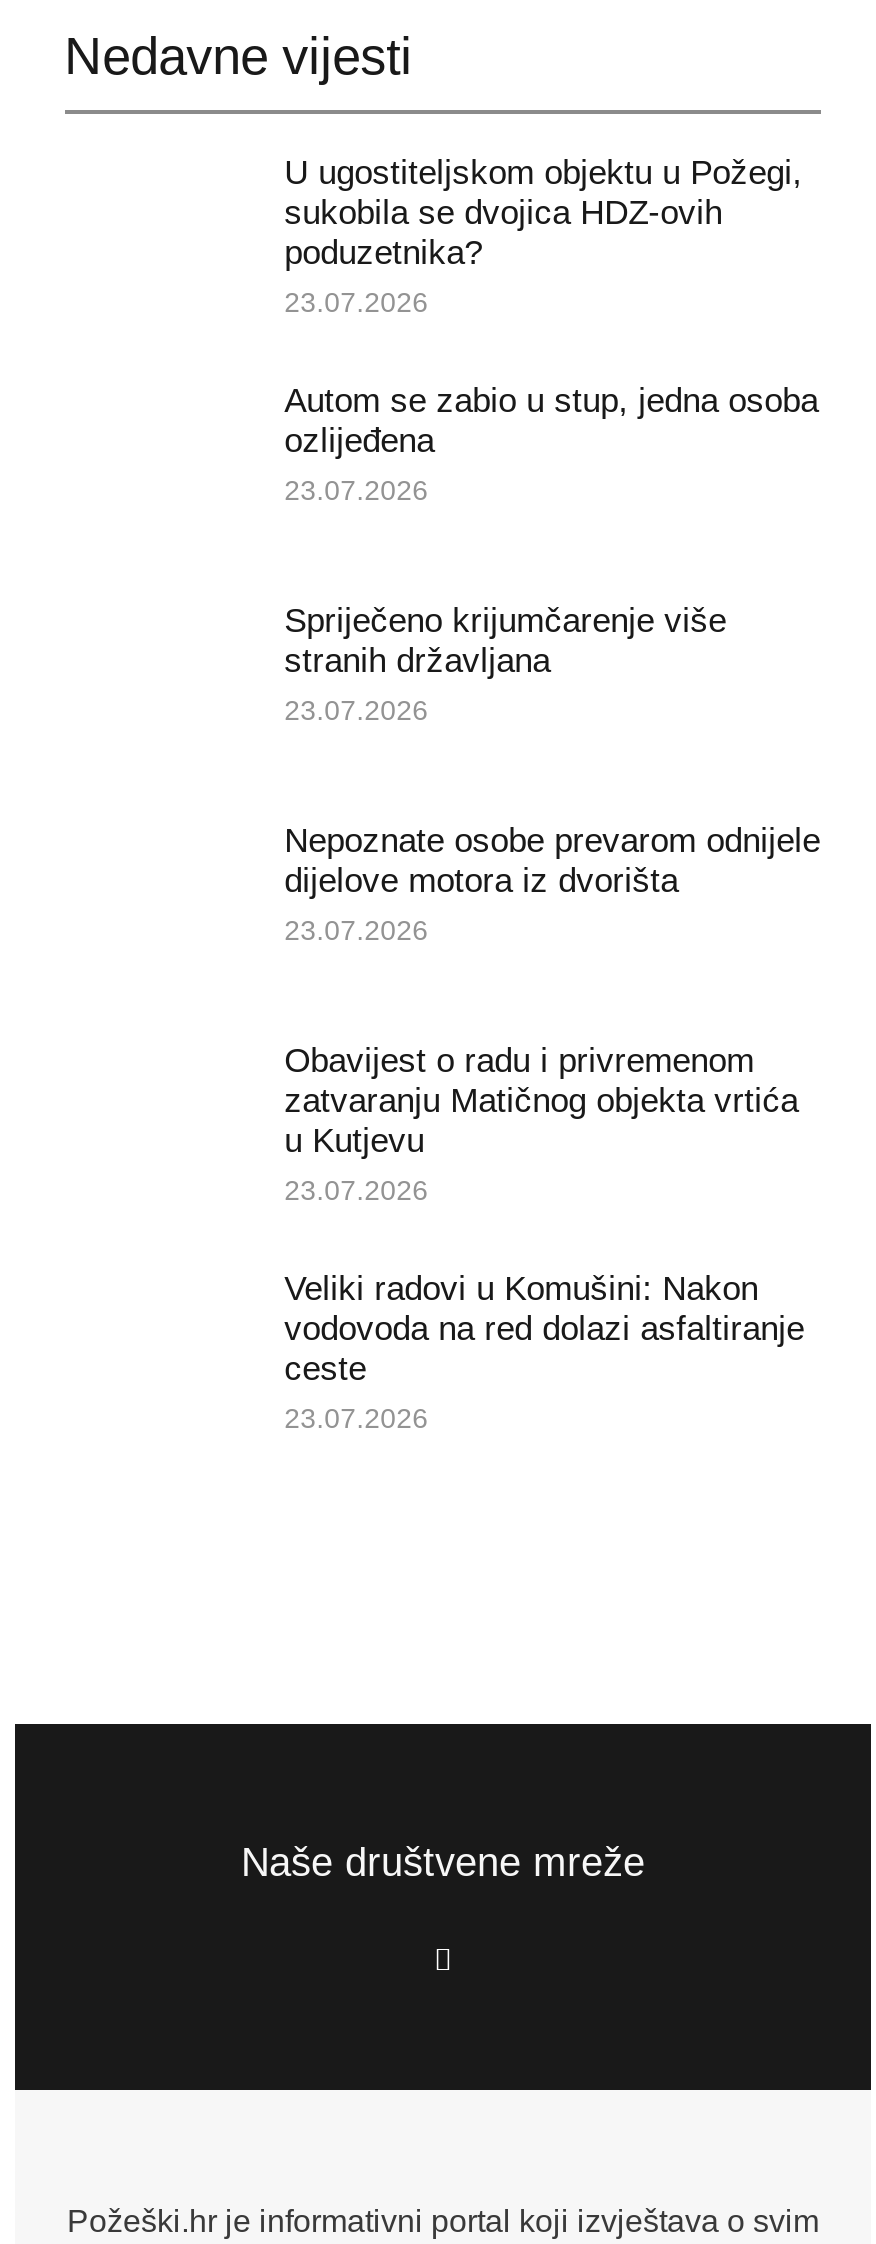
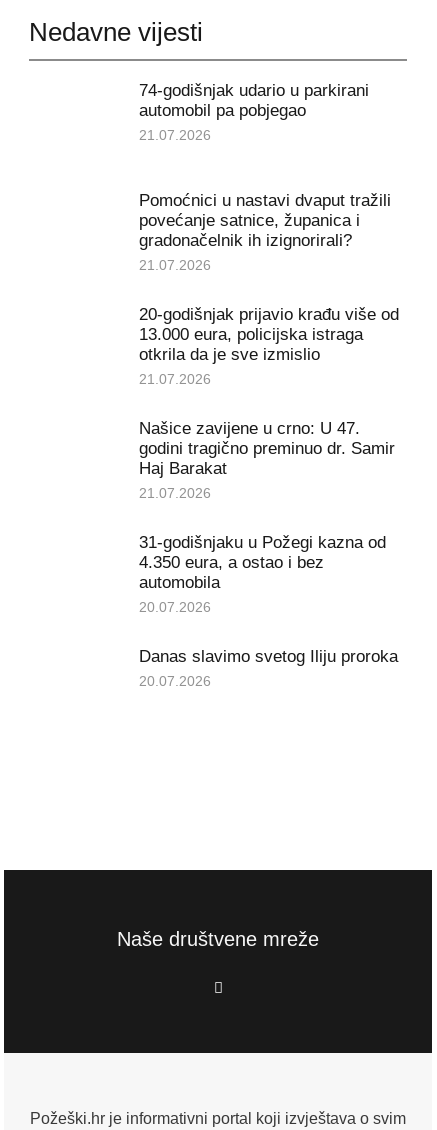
[284,153,802,317] U ugostiteljskom objektu u Požegi, | sukobila se dvojica HDZ-ovih | poduzetnika? | 23.07.2026 -> [139,80,369,142] 74-godišnjak udario u parkirani | automobil pa pobjegao | 21.07.2026
[284,381,818,505] Autom se zabio u stup, jedna osoba | ozlijeđena | 23.07.2026 -> [139,190,391,272] Pomoćnici u nastavi dvaput tražili | povećanje satnice, županica i | gradonačelnik ih izignorirali? | 21.07.2026
[284,601,726,725] Spriječeno krijumčarenje više | stranih državljana | 23.07.2026 -> [139,304,399,386] 20-godišnjak prijavio krađu više od | 13.000 eura, policijska istraga | otkrila da je sve izmislio | 21.07.2026
[284,821,820,945] Nepoznate osobe prevarom odnijele | dijelove motora iz dvorišta | 23.07.2026 -> [139,418,395,500] Našice zavijene u crno: U 47. | godini tragično preminuo dr. Samir | Haj Barakat | 21.07.2026
[284,1041,798,1205] Obavijest o radu i privremenom | zatvaranju Matičnog objekta vrtića | u Kutjevu | 23.07.2026 -> [139,532,386,614] 31-godišnjaku u Požegi kazna od | 4.350 eura, a ostao i bez | automobila | 20.07.2026
[284,1269,804,1433] Veliki radovi u Komušini: Nakon | vodovoda na red dolazi asfaltiranje | ceste | 23.07.2026 -> [139,646,398,688] Danas slavimo svetog Iliju proroka | 20.07.2026

